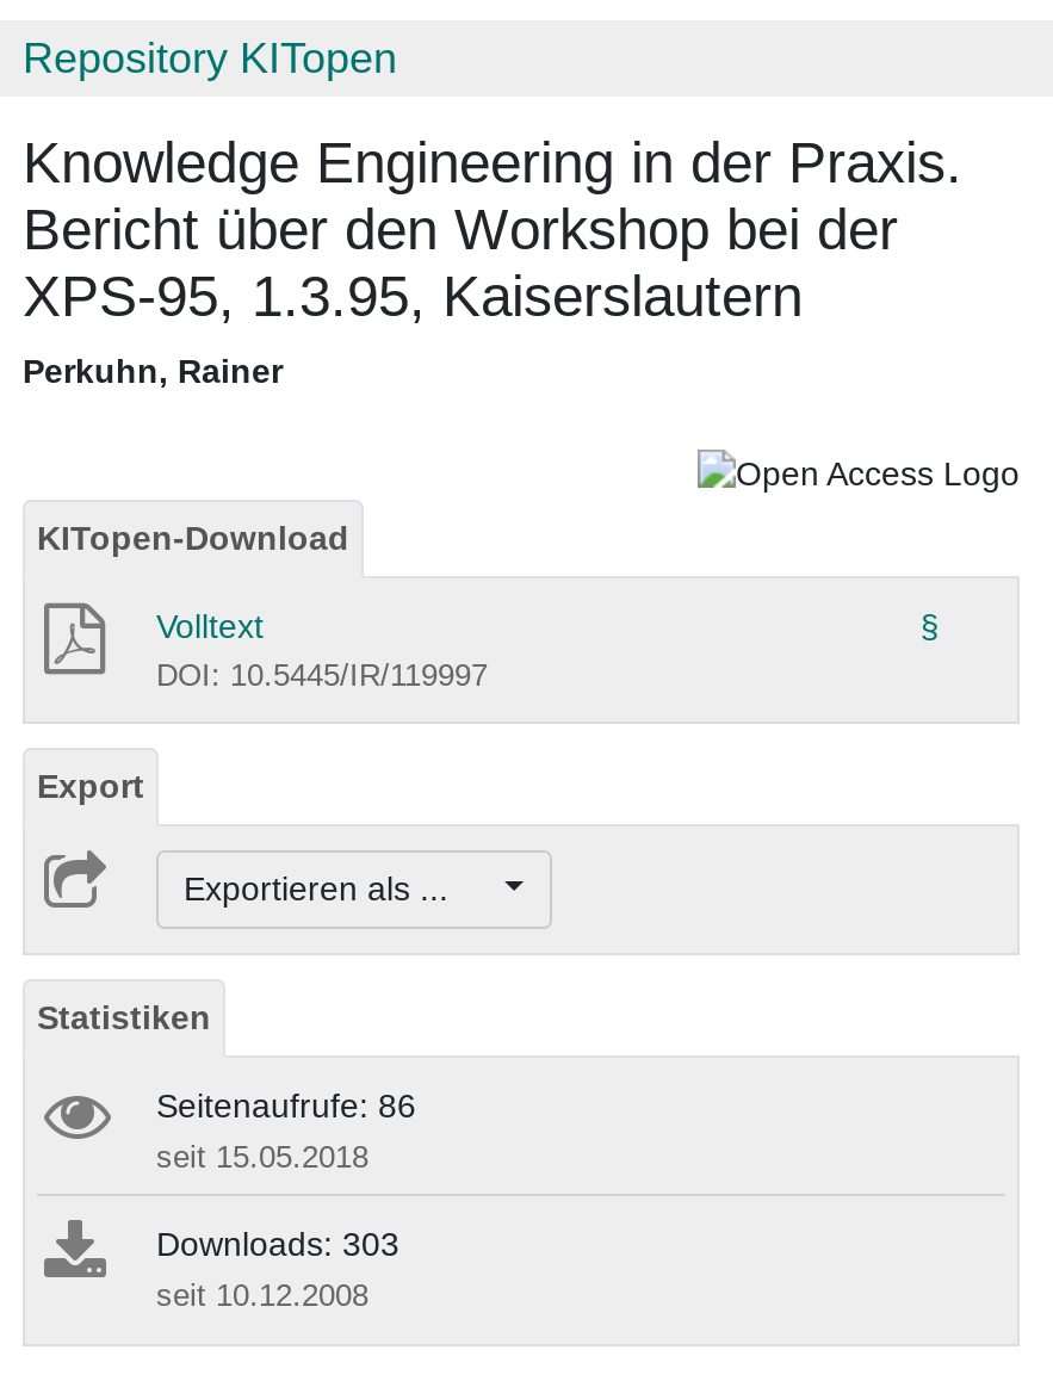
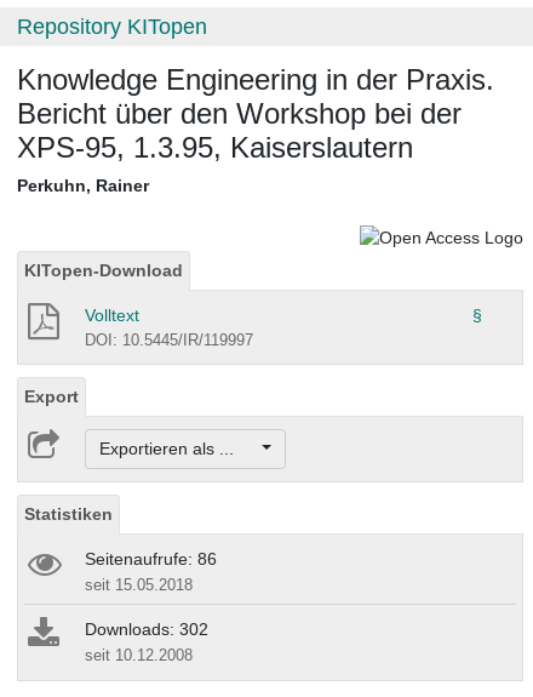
[156,1225,399,1264] Downloads: 303 -> [85,620,208,639] Downloads: 302

